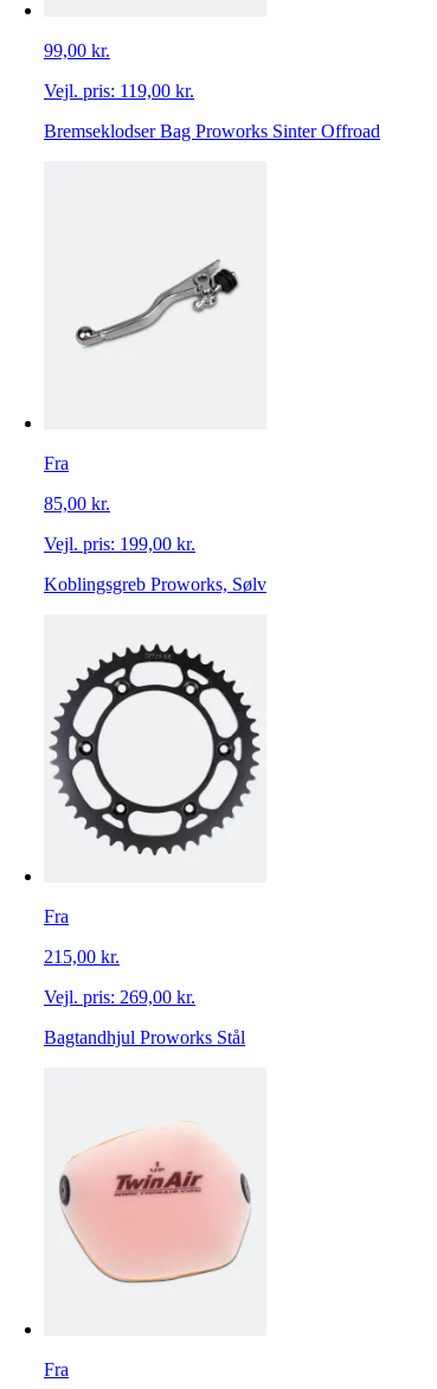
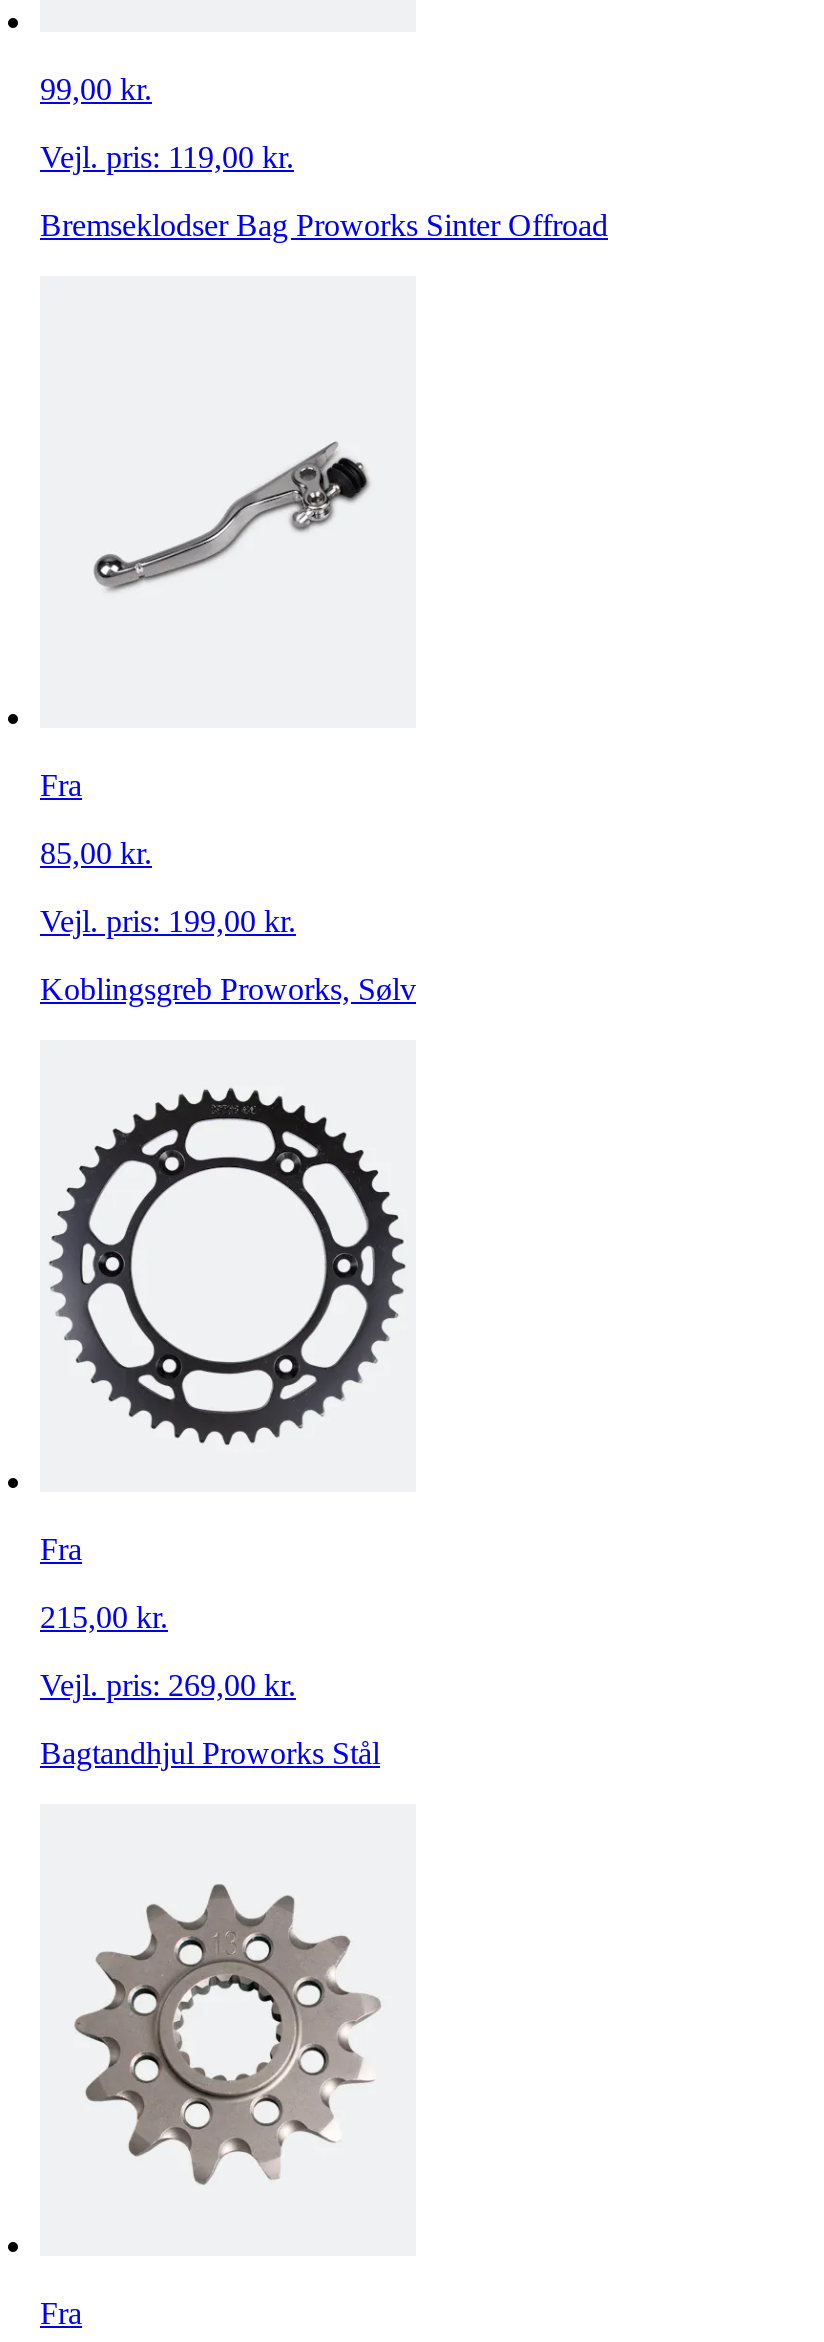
[58,1115,251,1293] [image] -> [66,1882,388,2186] [image]

